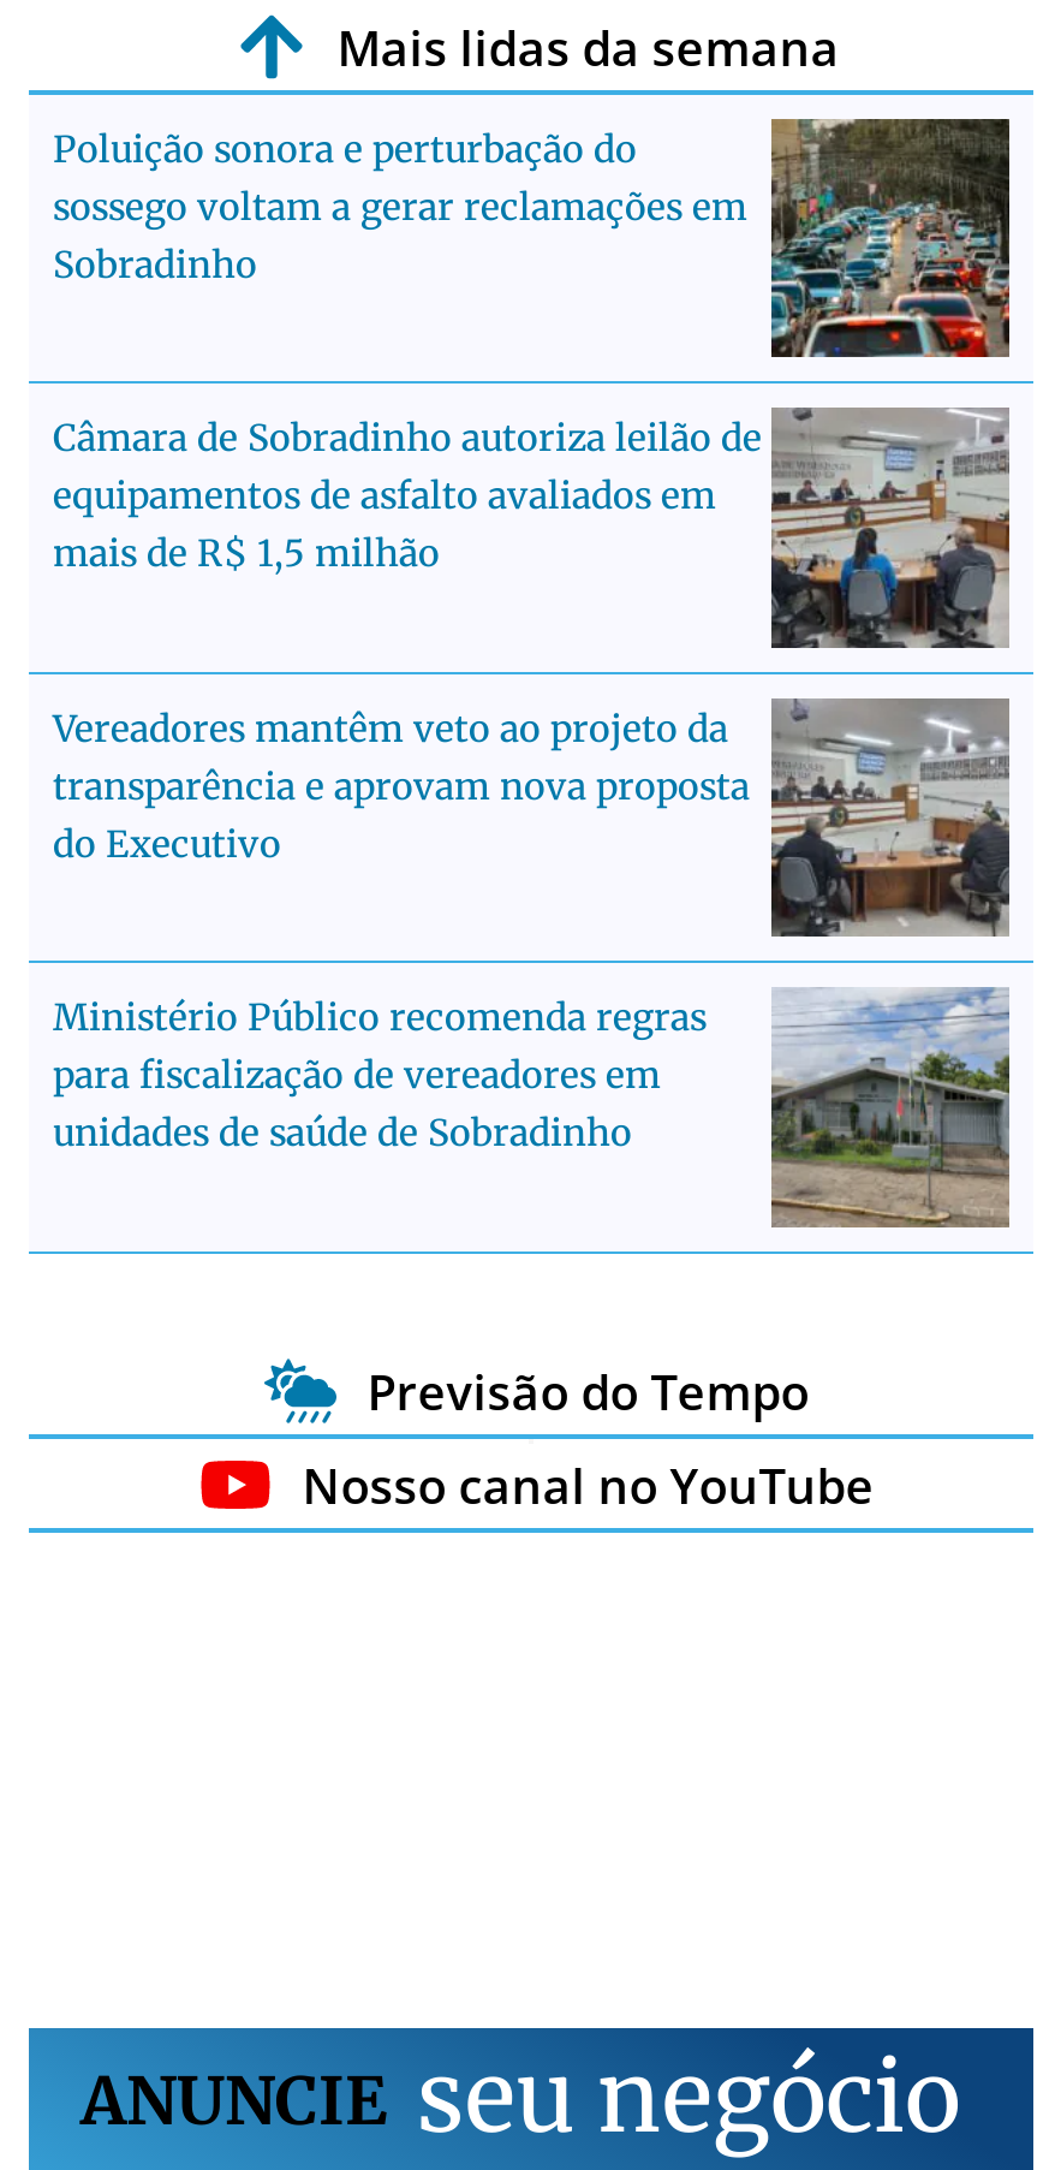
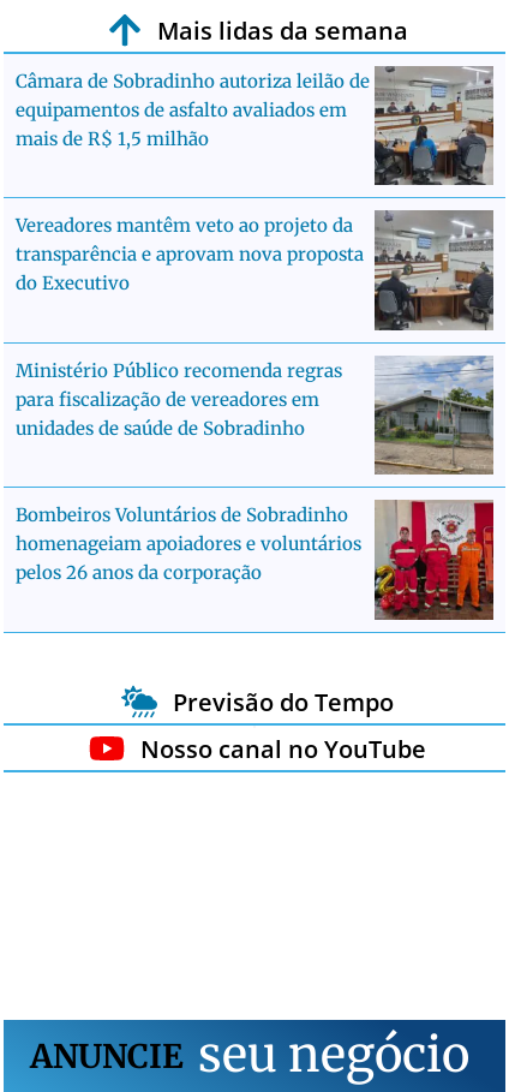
[53,119,1009,359] [image] | Poluição sonora e perturbação do | sossego voltam a gerar reclamações em | Sobradinho -> none
moved [53,405,1014,1156] -> [16,64,496,439]: [image] | Câmara de Sobradinho autoriza leilão de | equipamentos de asfalto avaliados em | ... | para fiscalização de vereadores em | unidades de saúde de Sobradinho
none -> [16,500,495,620] [image] | Bombeiros Voluntários de Sobradinho | homenageiam apoiadores e voluntários | pelos 26 anos da corporação

